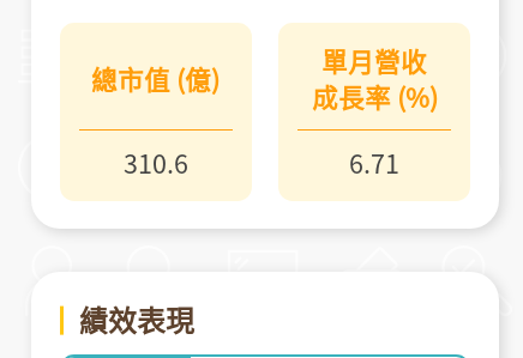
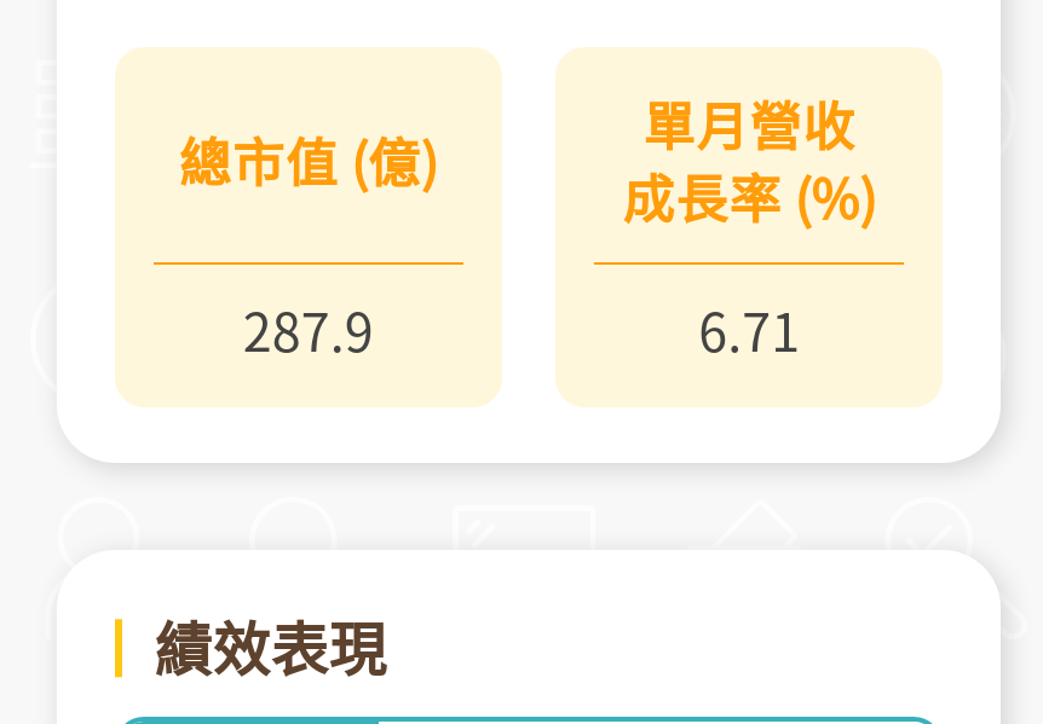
[123,144,188,182] 310.6 -> [243,291,374,368] 287.9

